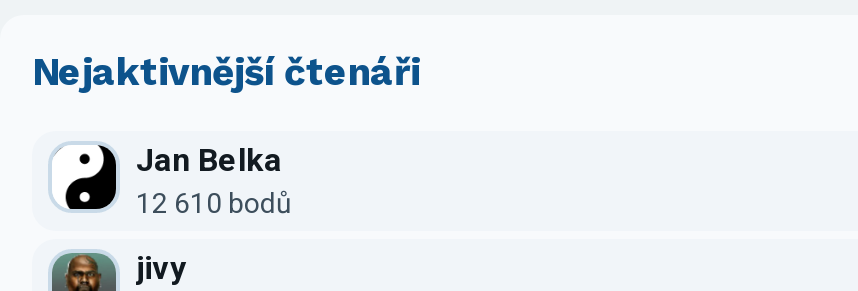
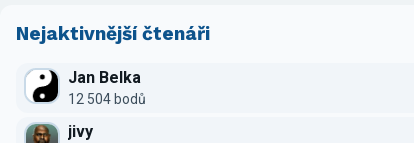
[136,187,292,219] 12 610 bodů -> [68,91,146,107] 12 504 bodů

